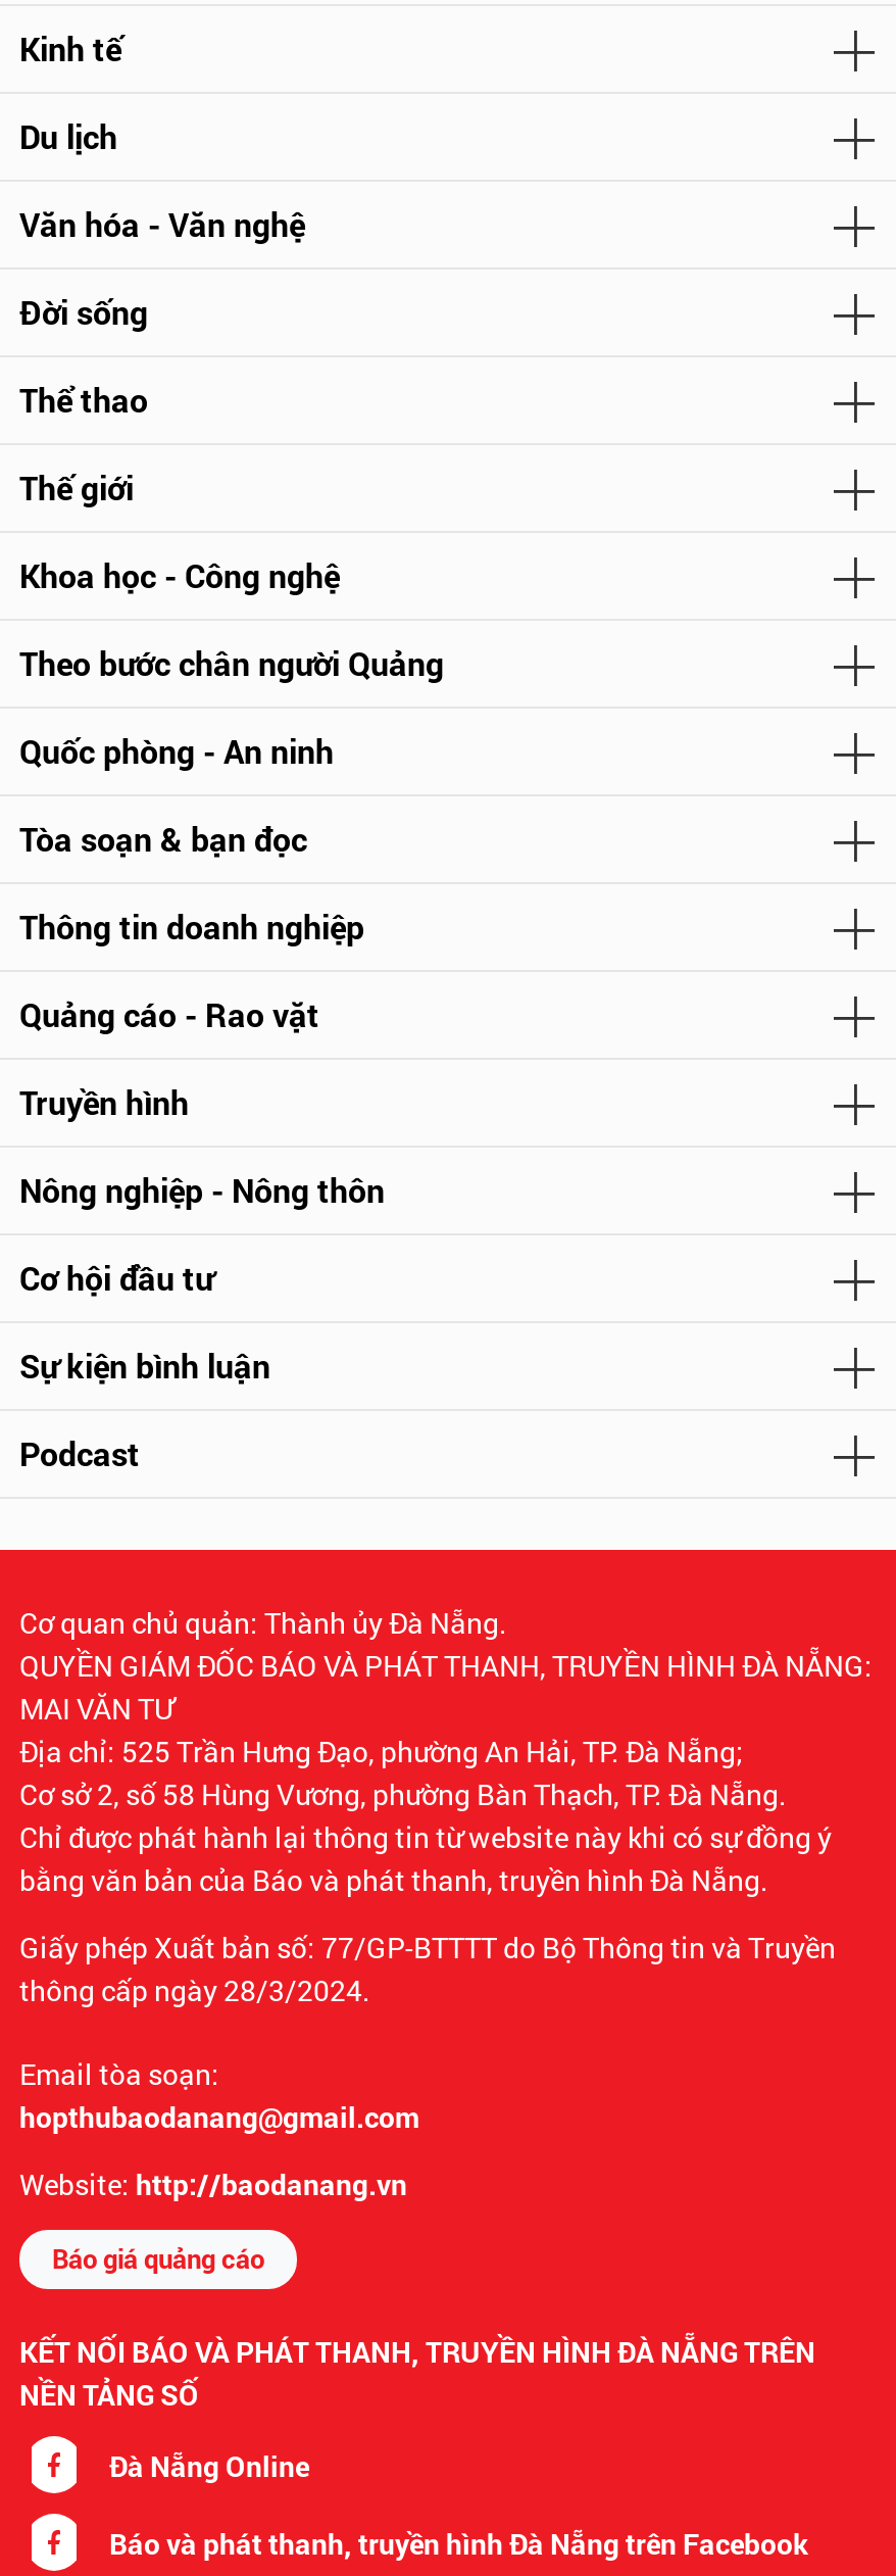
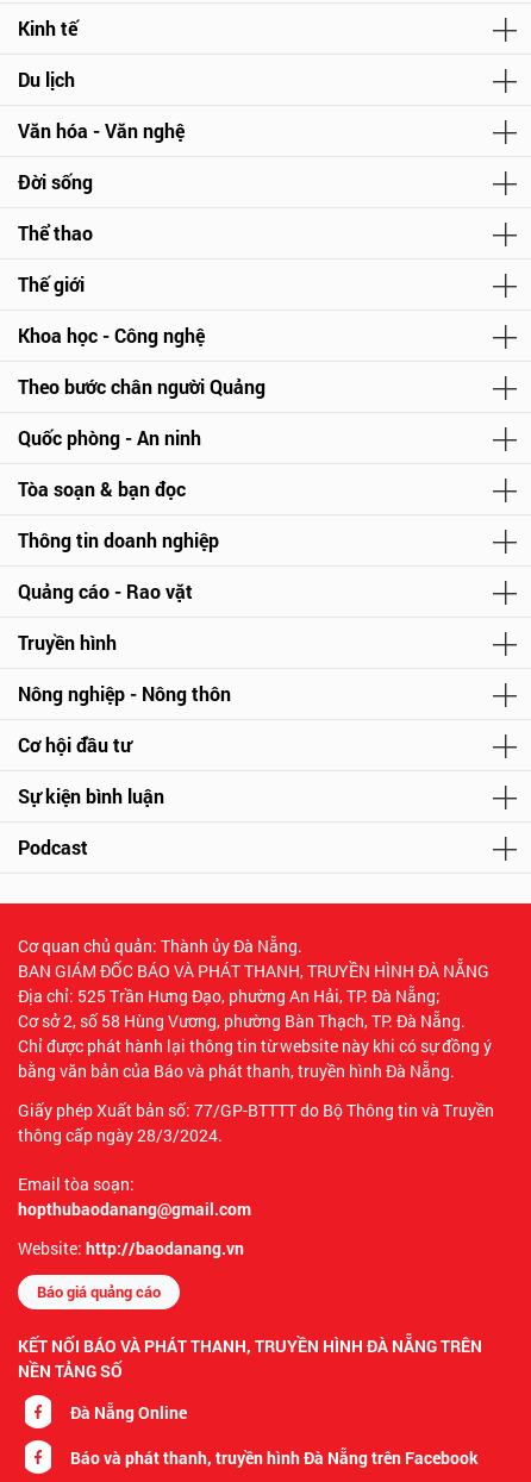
[19,1646,873,1728] QUYỀN GIÁM ĐỐC BÁO VÀ PHÁT THANH, TRUYỀN HÌNH ĐÀ NẴNG: | MAI VĂN TƯ -> [18,959,489,982] BAN GIÁM ĐỐC BÁO VÀ PHÁT THANH, TRUYỀN HÌNH ĐÀ NẴNG

